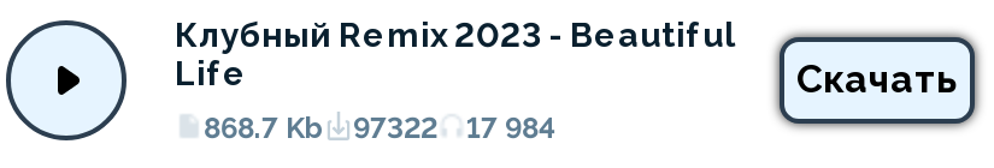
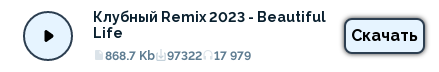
[204,112,555,145] 868.7 Kb 97322 17 984 -> [105,49,251,63] 868.7 Kb 97322 17 979

